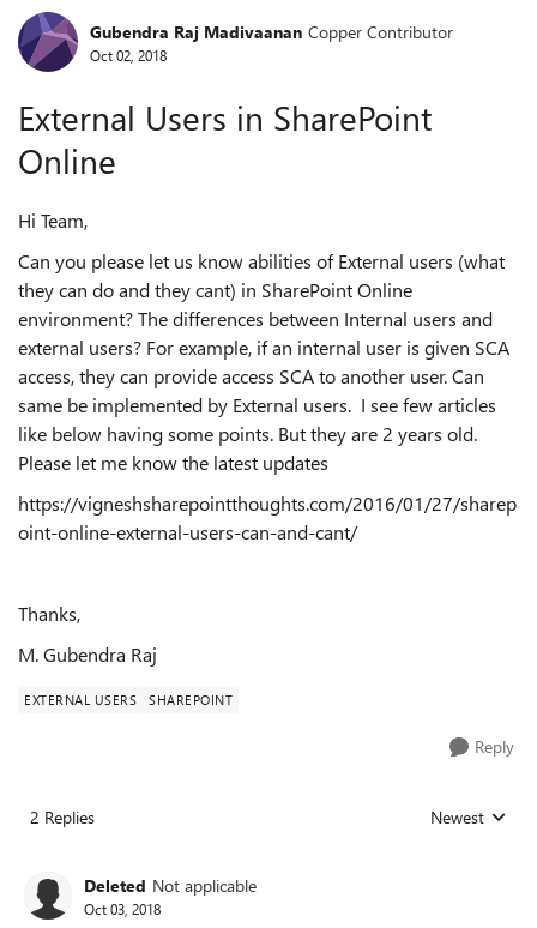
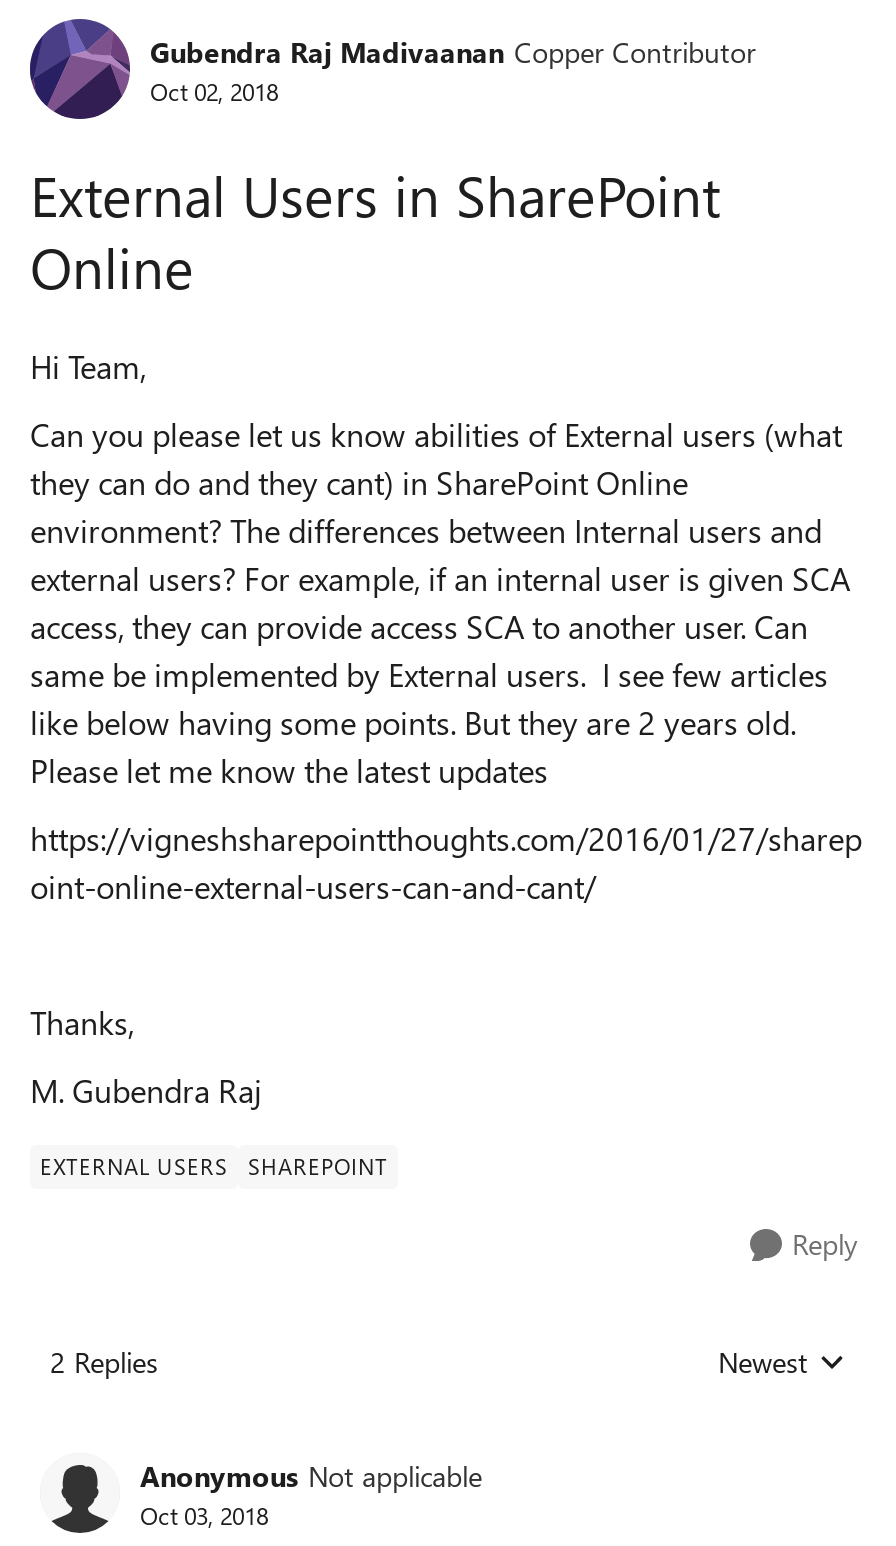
[84,873,257,896] Deleted Not applicable -> [140,1456,482,1494] Anonymous Not applicable

